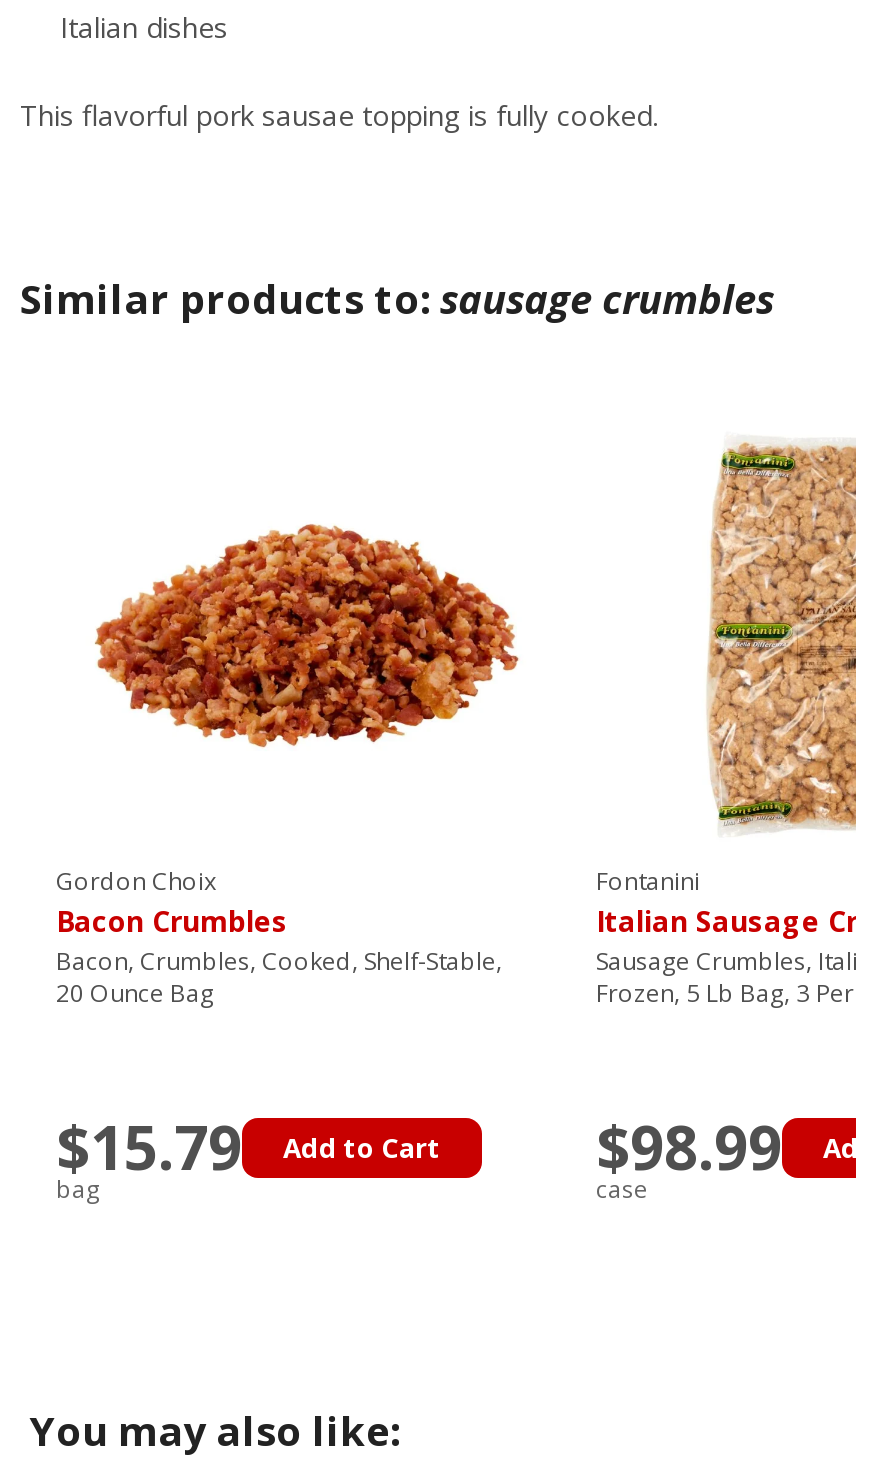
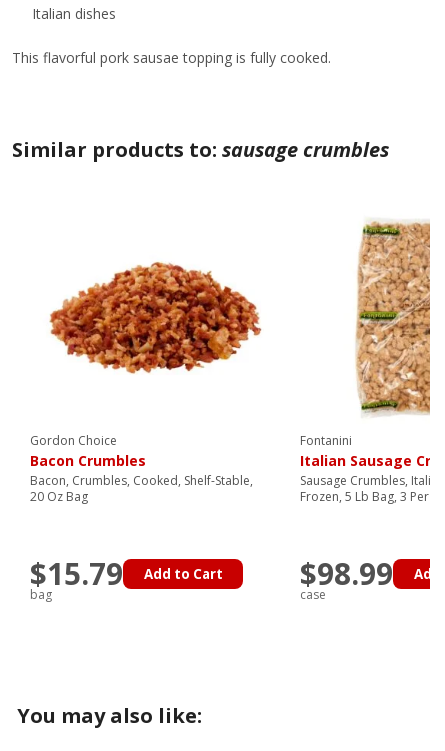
[56,865,216,899] Gordon Choix -> [30,432,117,449] Gordon Choice
[56,977,214,1011] 20 Ounce Bag -> [30,488,88,505] 20 Oz Bag

